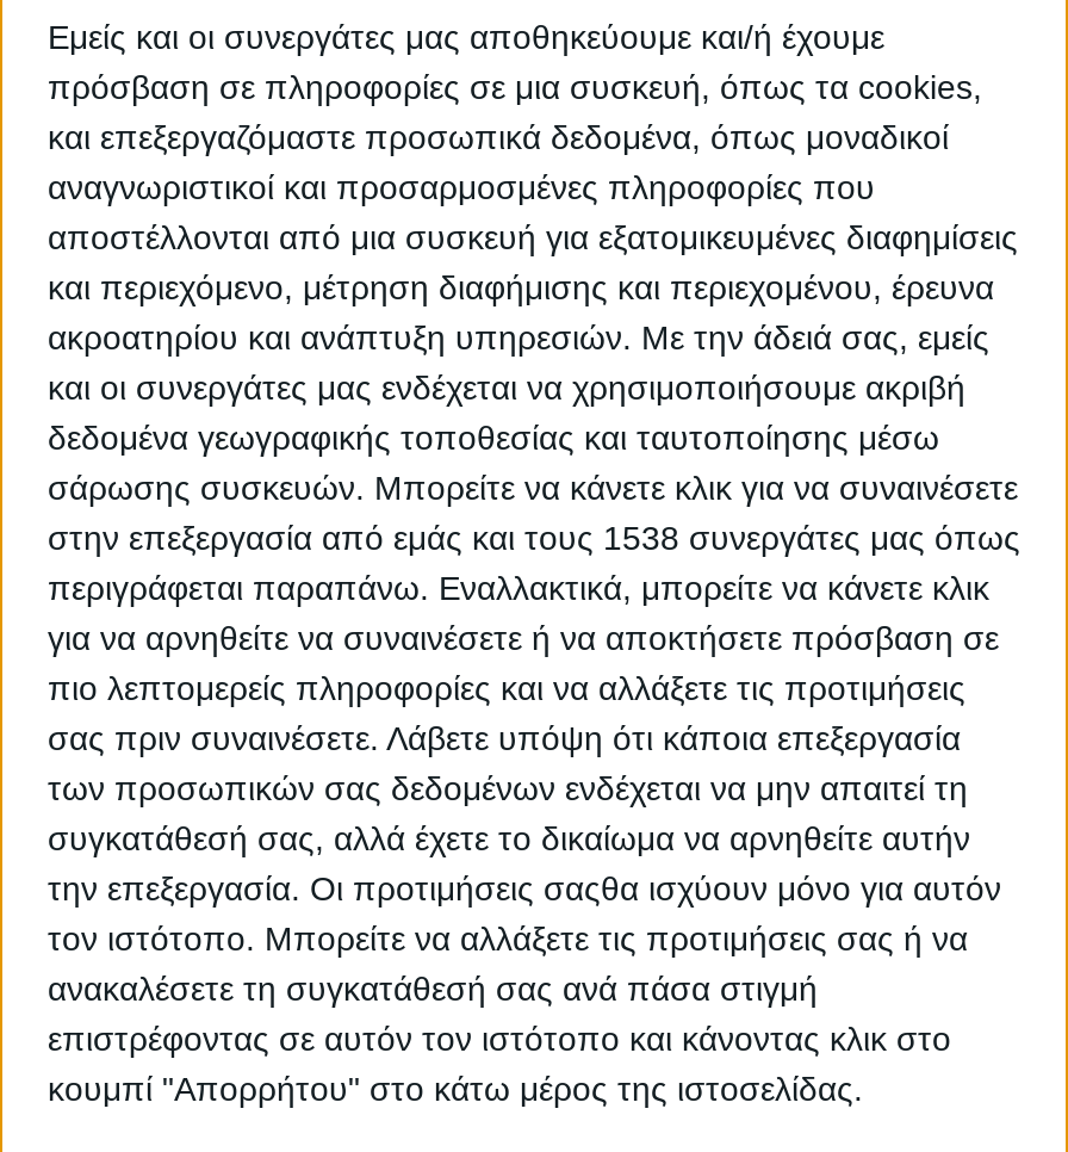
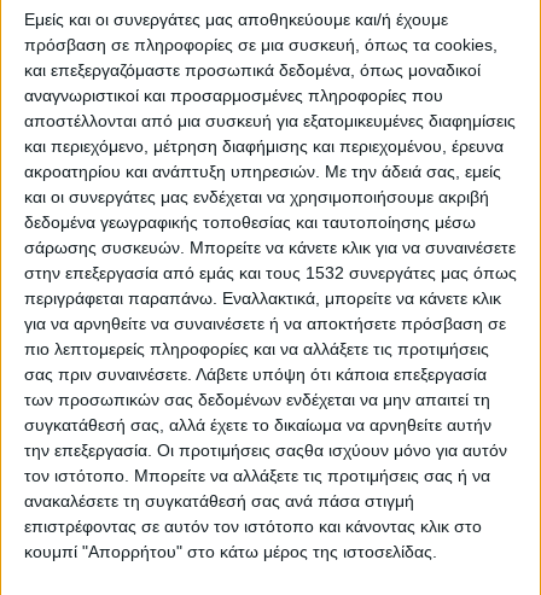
[48,518,1020,556] στην επεξεργασία από εμάς και τους 1538 συνεργάτες μας όπως -> [24,262,517,282] στην επεξεργασία από εμάς και τους 1532 συνεργάτες μας όπως

